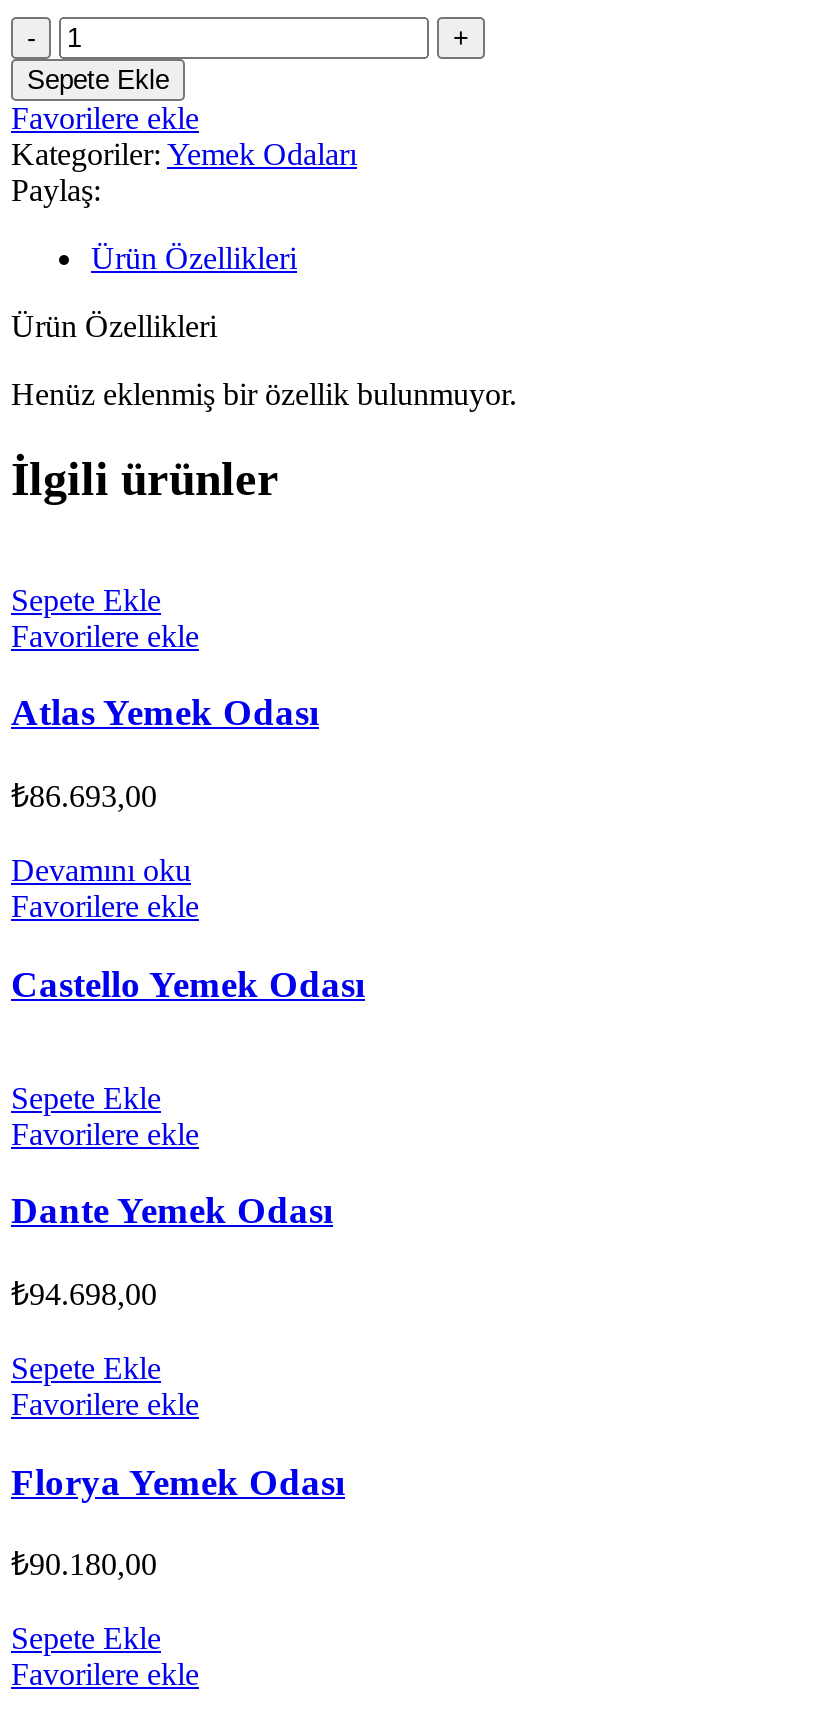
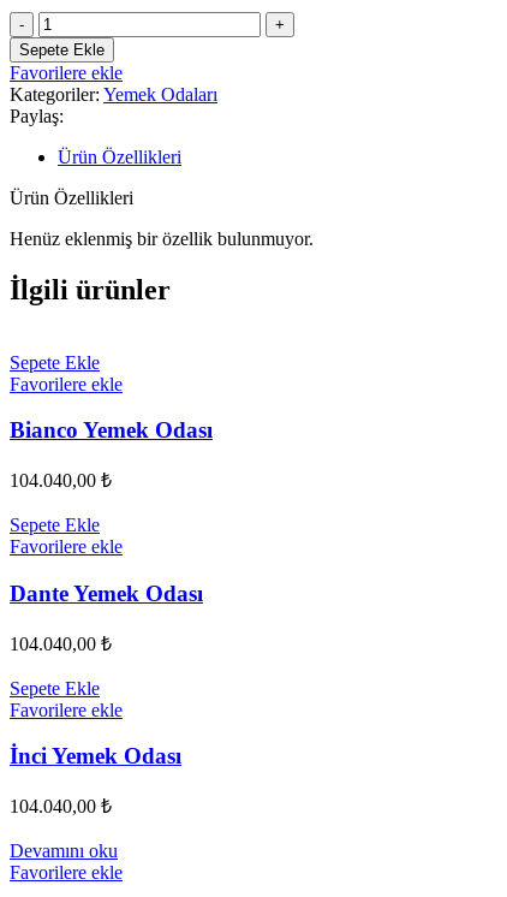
[11,692,365,1005] Atlas Yemek Odası | ₺86.693,00 | Devamını oku | Favorilere ekle | Castello Yemek Odası -> [10,418,213,491] Bianco Yemek Odası | 104.040,00 ₺
[11,1277,157,1311] ₺94.698,00 -> [10,633,112,654] 104.040,00 ₺
[11,1460,345,1502] Florya Yemek Odası -> [10,743,181,769] İnci Yemek Odası
[11,1548,157,1582] ₺90.180,00 -> [10,796,112,816] 104.040,00 ₺
[11,1622,161,1656] Sepete Ekle -> [10,840,118,861] Devamını oku

